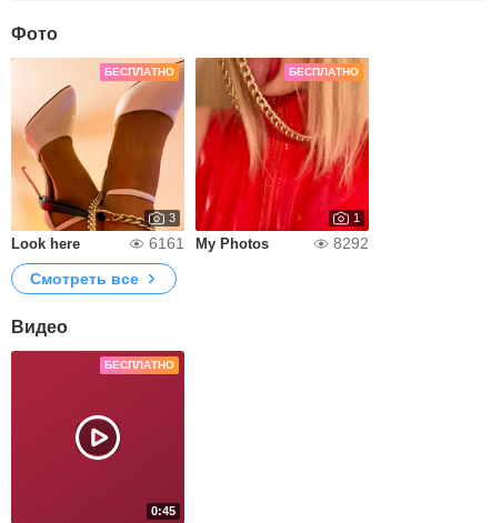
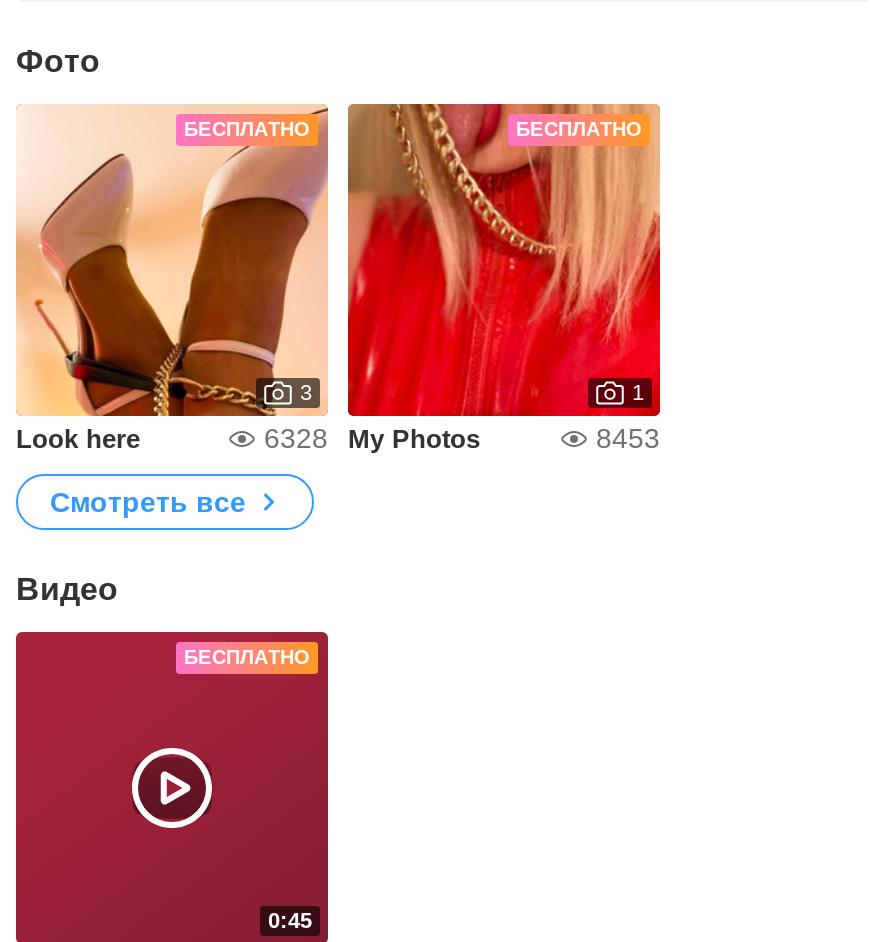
[149,234,269,252] 6161 My Photos -> [264,422,480,454] 6328 My Photos
[333,234,369,252] 8292 -> [596,422,660,454] 8453

